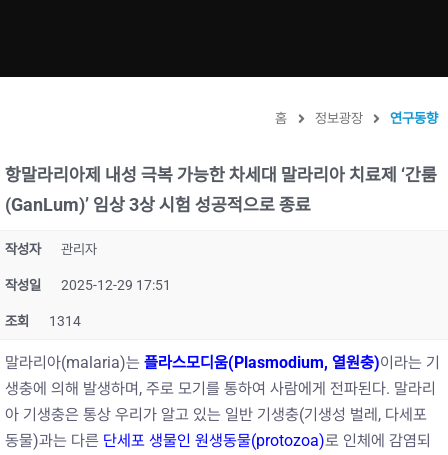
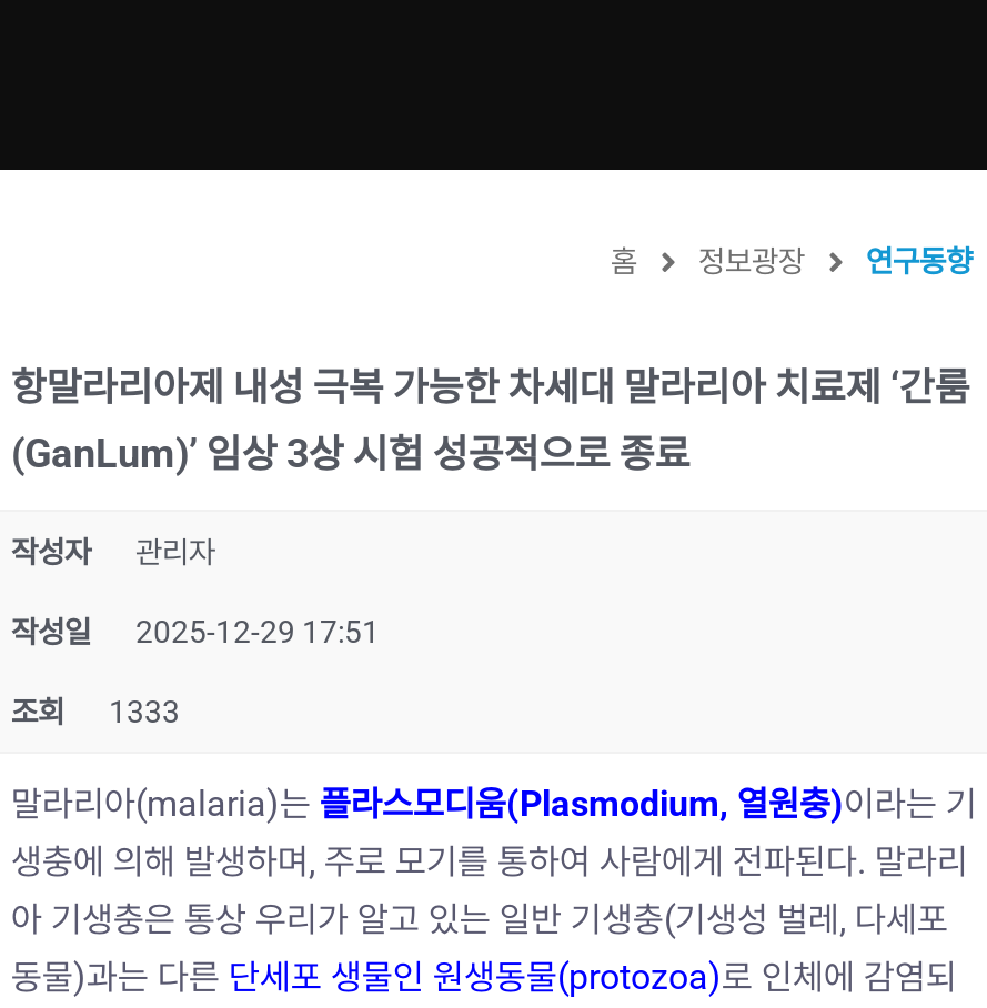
[5,313,81,329] 조회 1314 -> [11,694,180,729] 조회 1333

